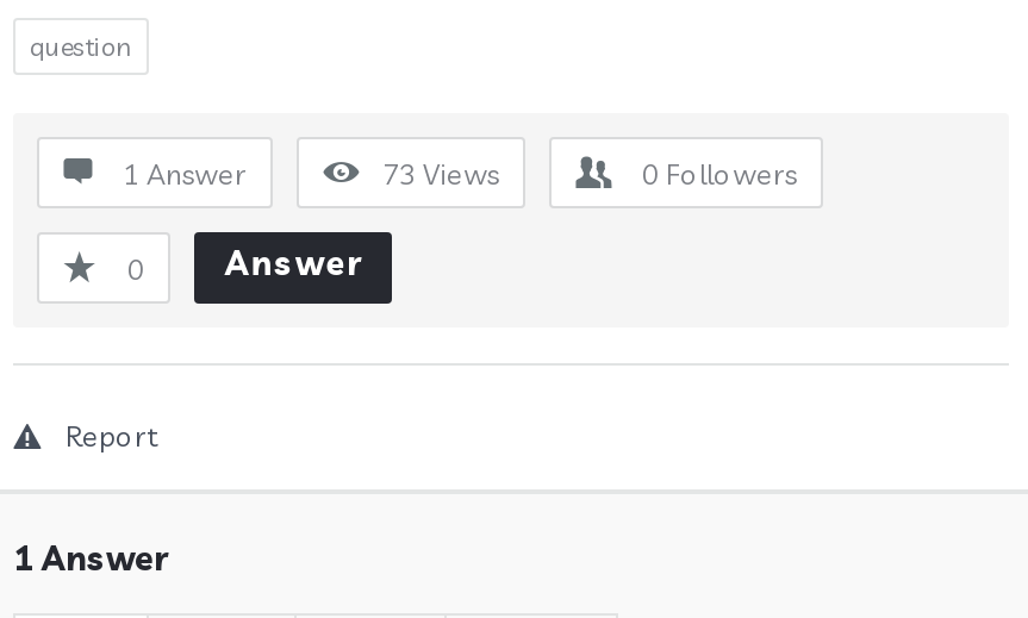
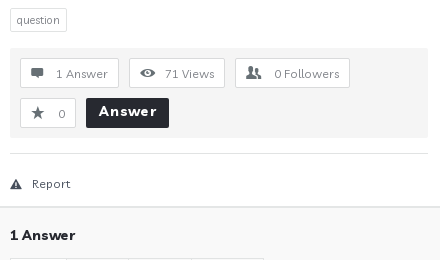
[382,156,499,192] 73 Views -> [165,66,214,81] 71 Views

